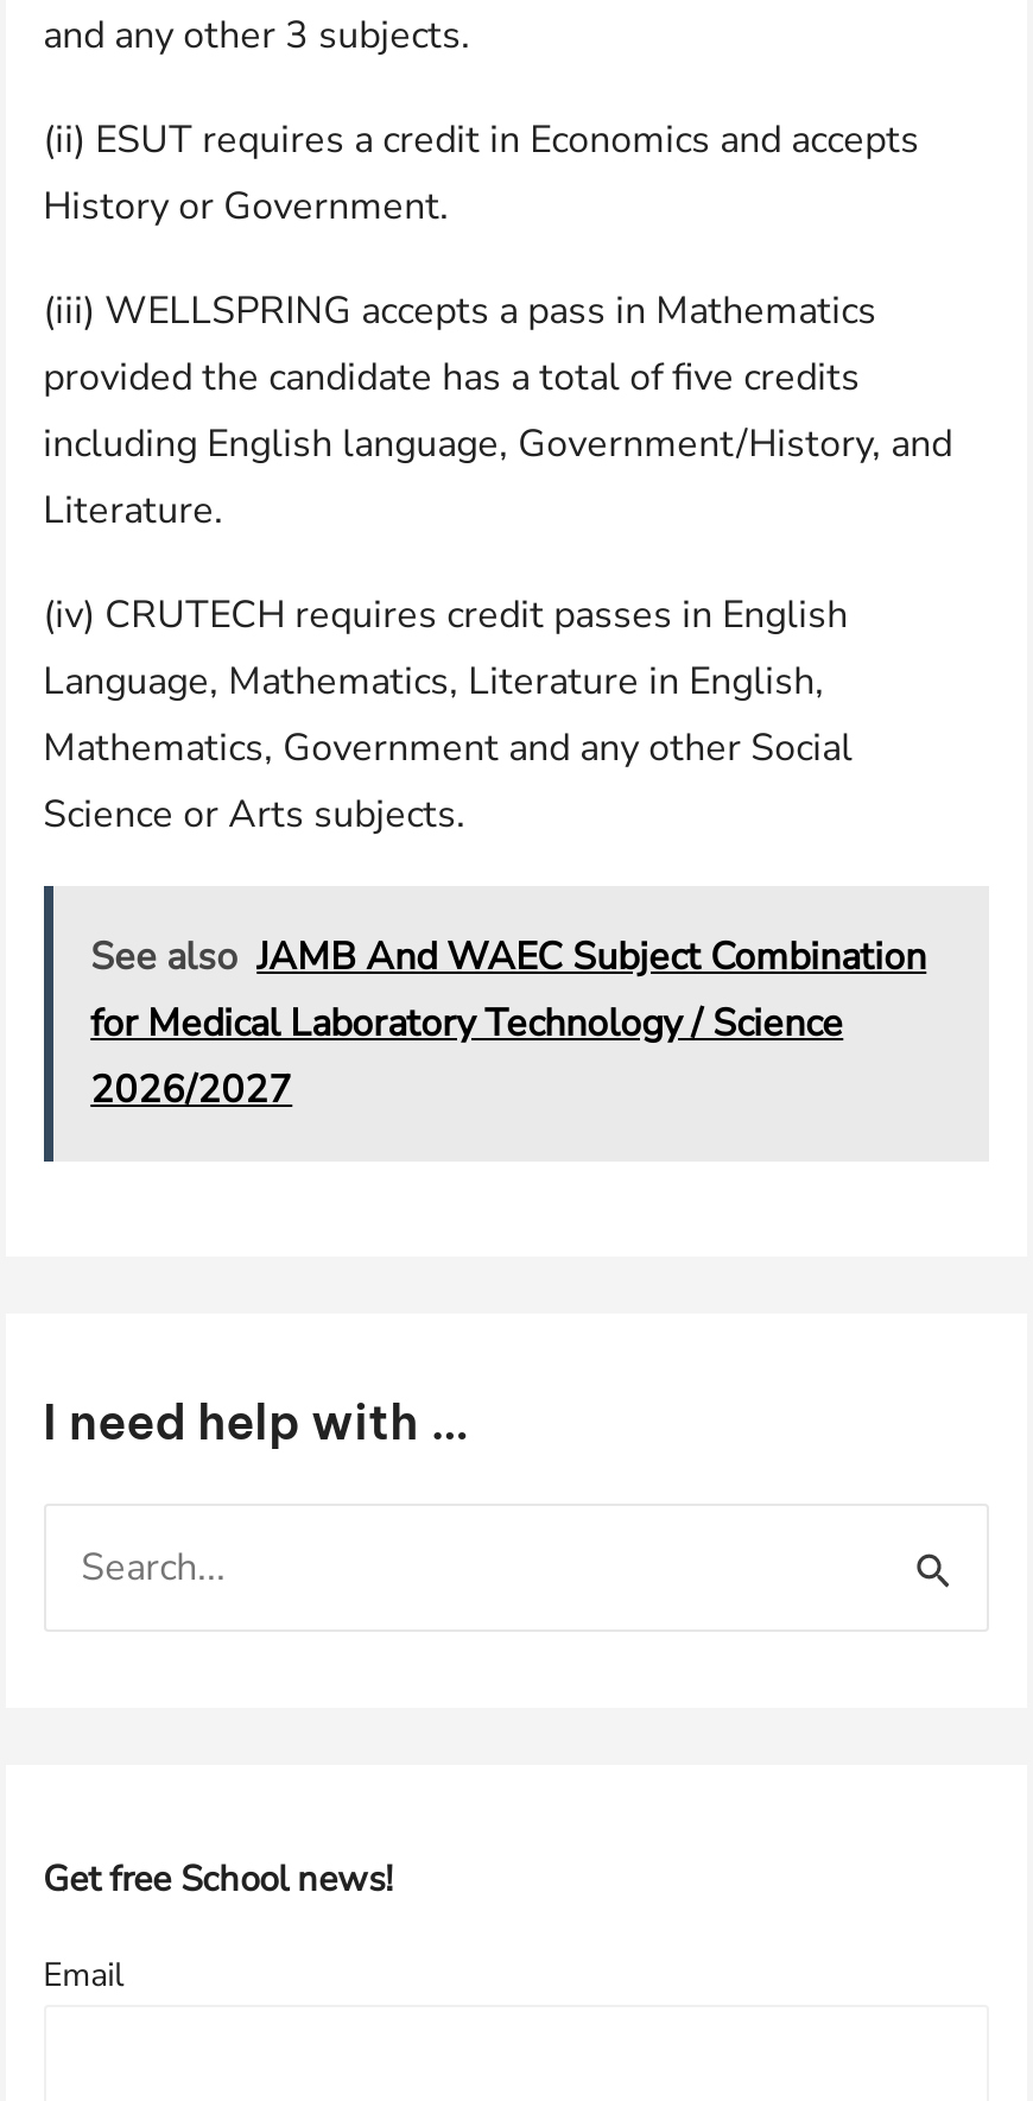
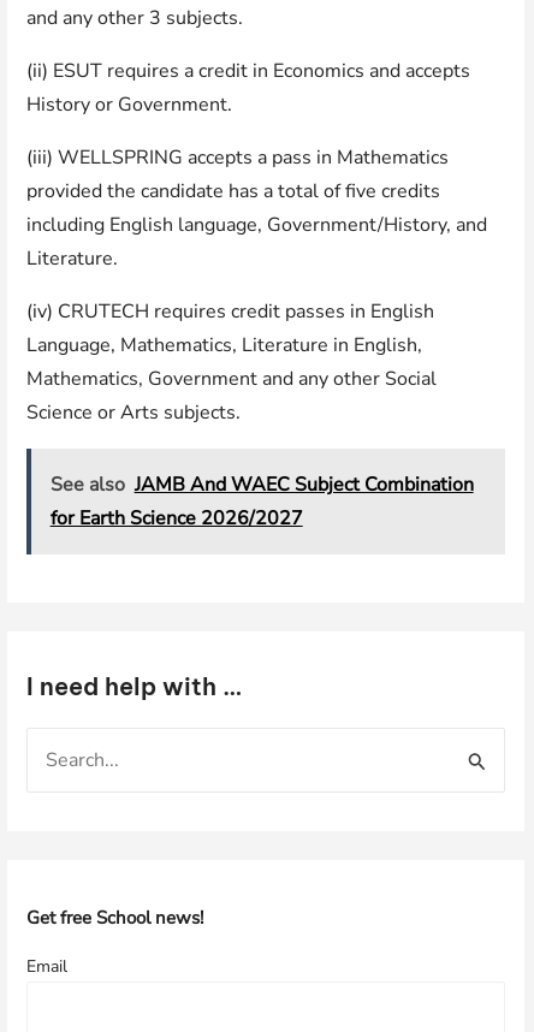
[90,998,843,1116] for Medical Laboratory Technology / Science | 2026/2027 -> [50,505,303,532] for Earth Science 2026/2027

